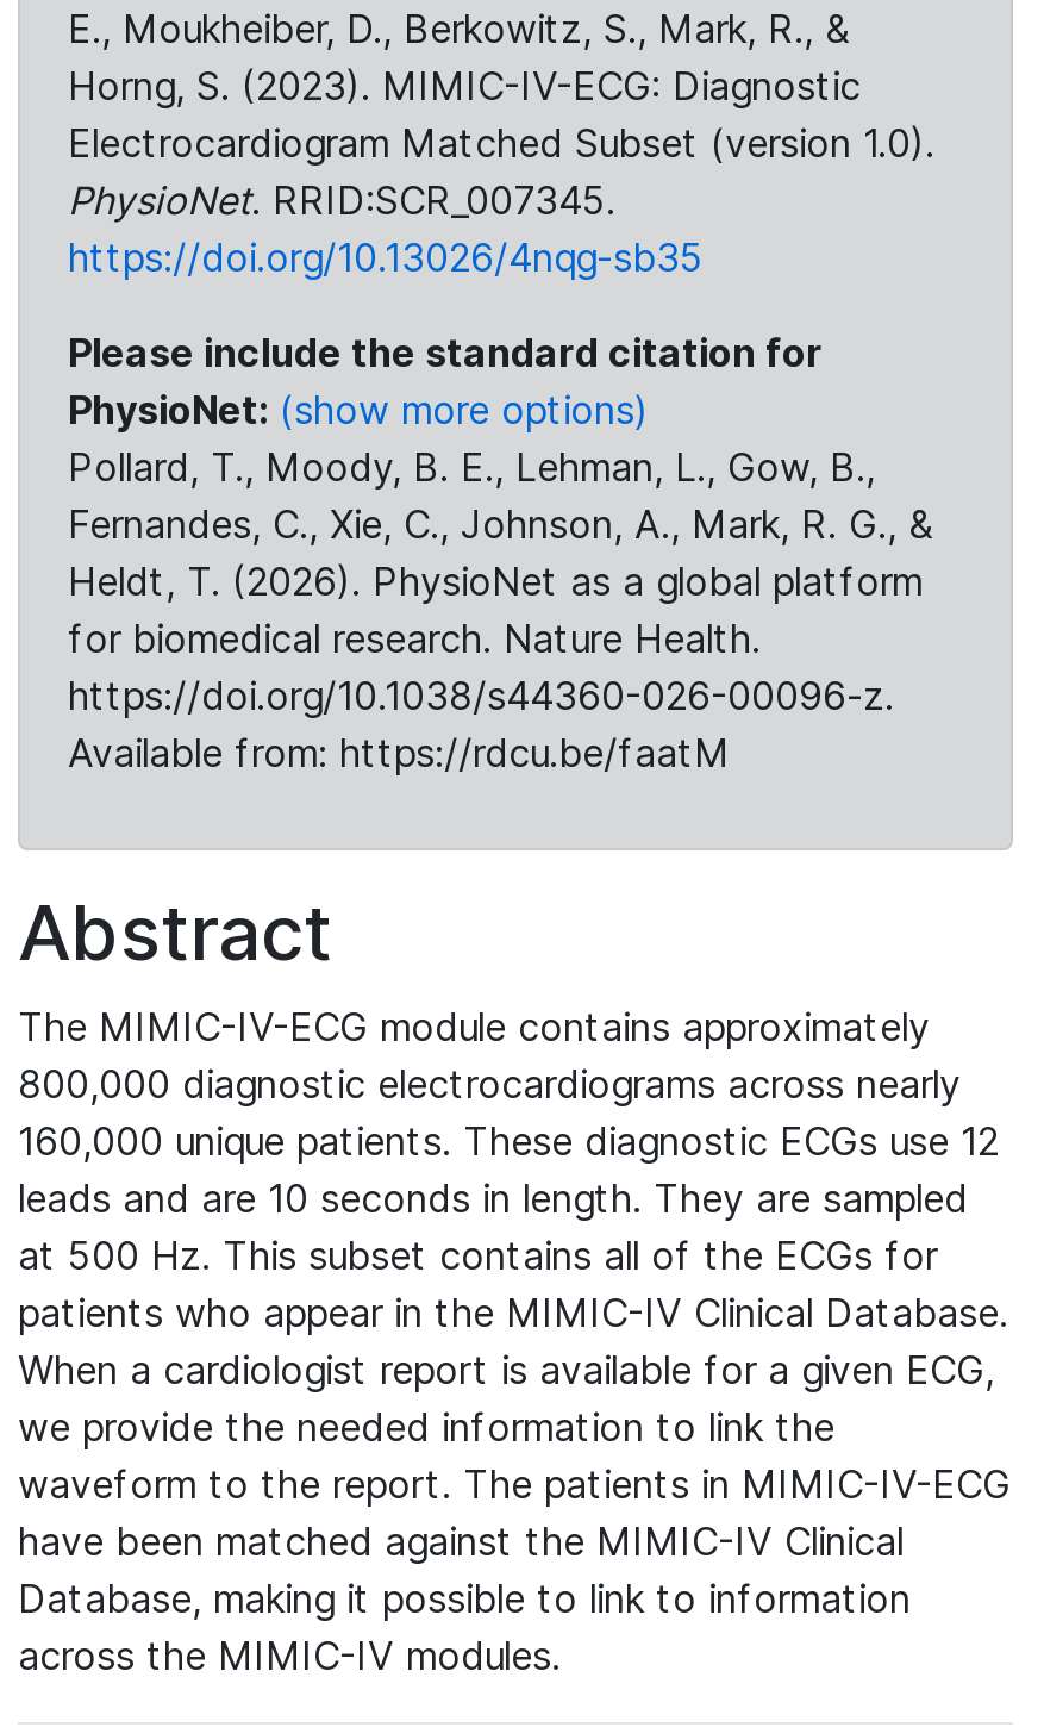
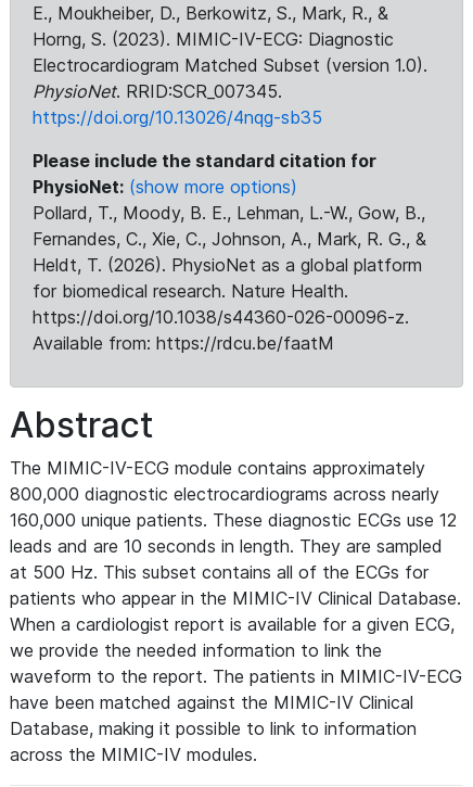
[68,443,875,491] Pollard, T., Moody, B. E., Lehman, L., Gow, B., -> [33,202,425,224] Pollard, T., Moody, B. E., Lehman, L.-W., Gow, B.,

